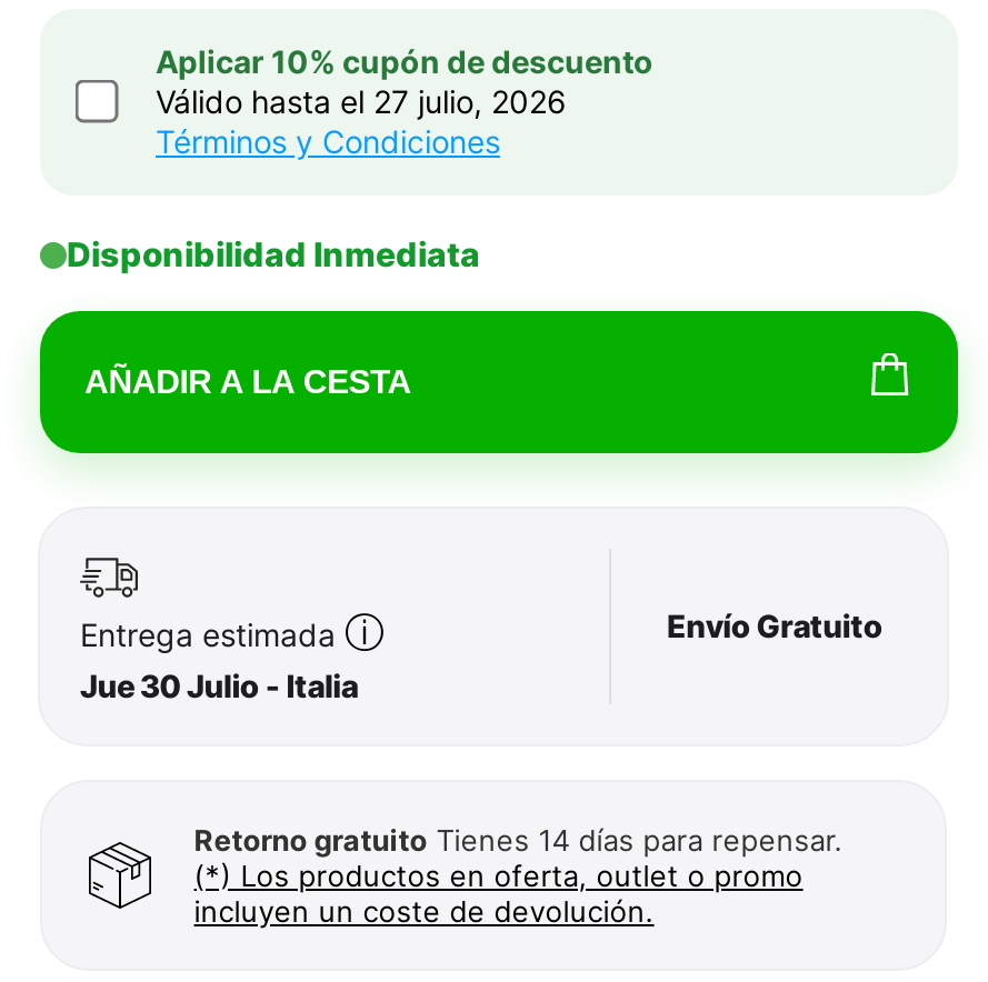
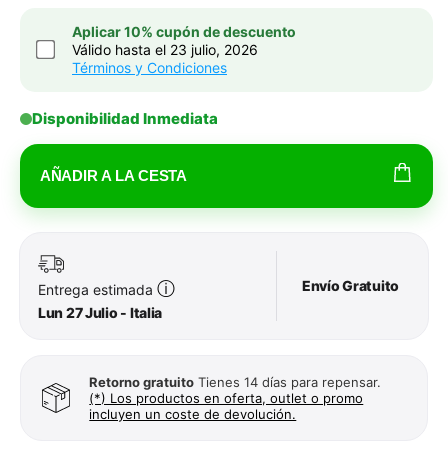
[156,81,567,119] Válido hasta el 27 julio, 2026 -> [72,40,258,57] Válido hasta el 23 julio, 2026
[80,665,358,703] Jue 30 Julio - Italia -> [38,303,162,320] Lun 27 Julio - Italia

